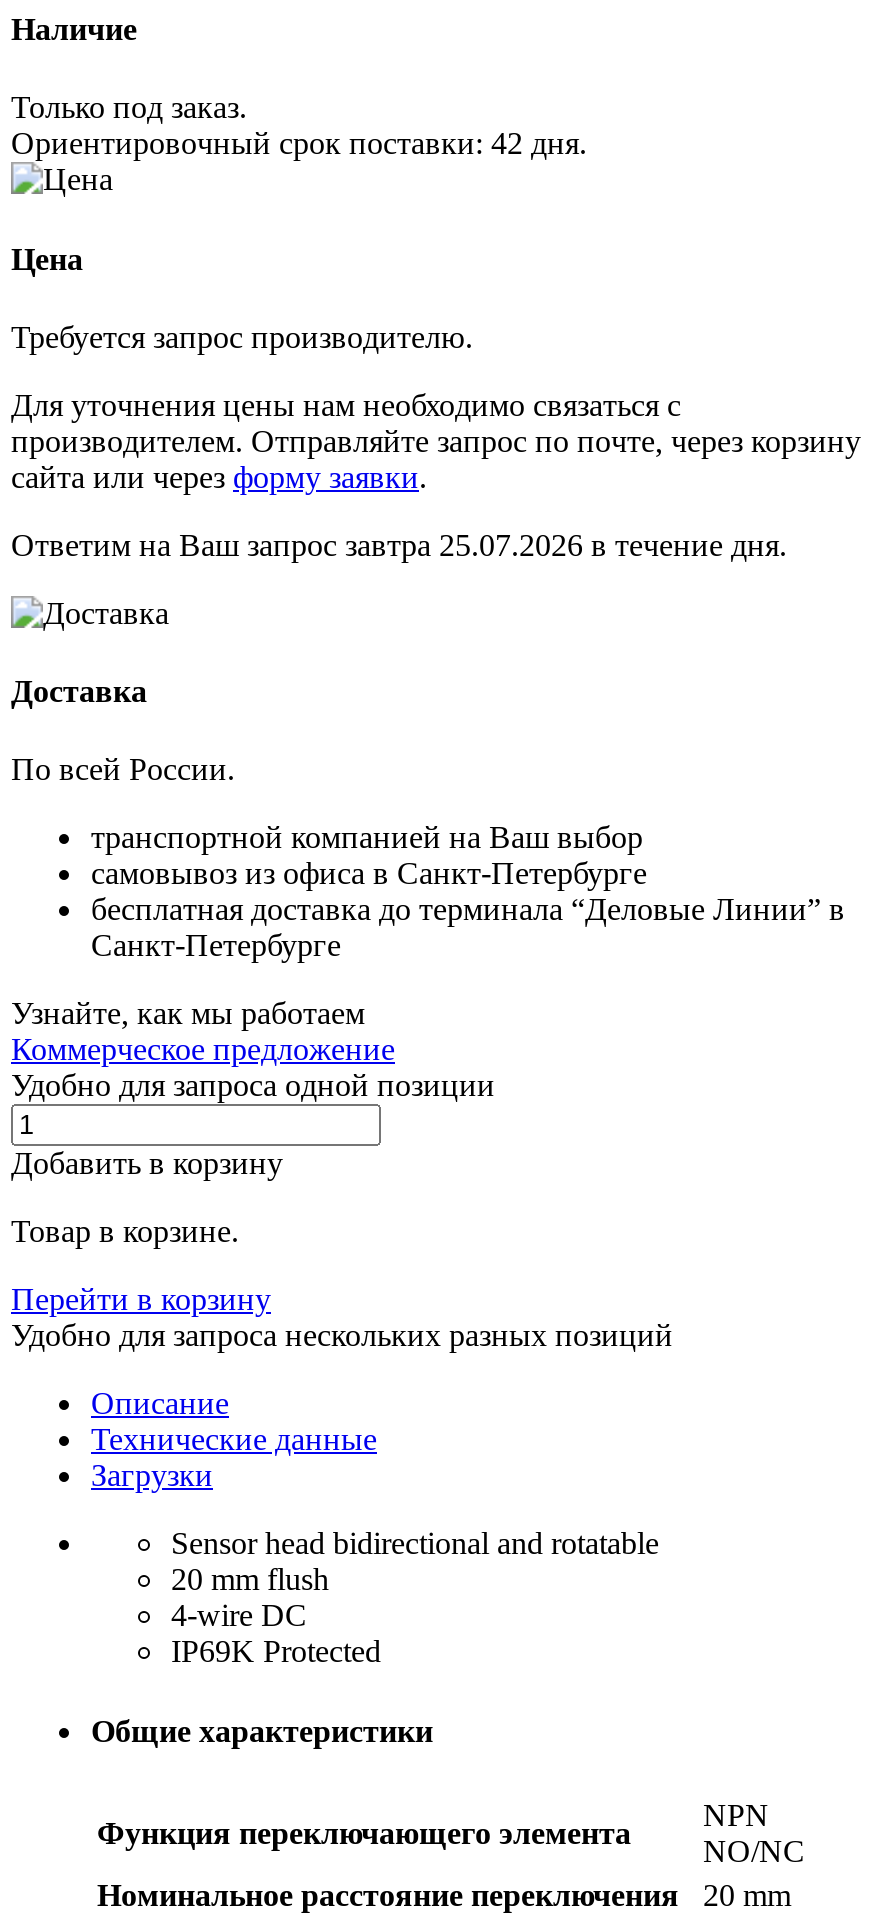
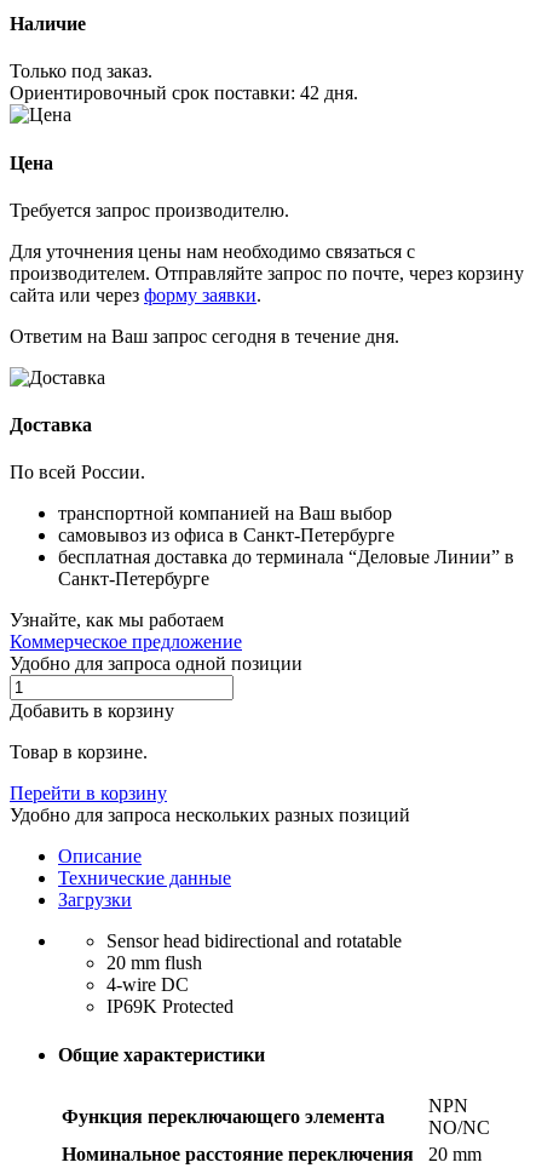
[11,528,787,562] Ответим на Ваш запрос завтра 25.07.2026 в течение дня. -> [10,326,399,346] Ответим на Ваш запрос сегодня в течение дня.

